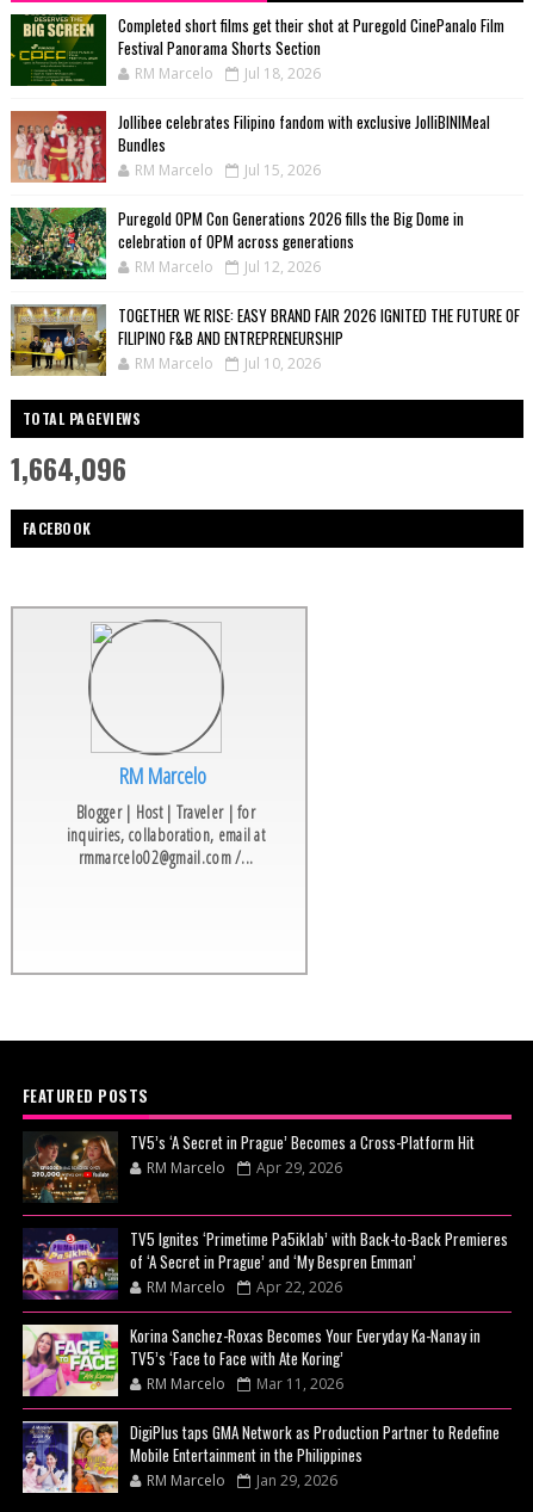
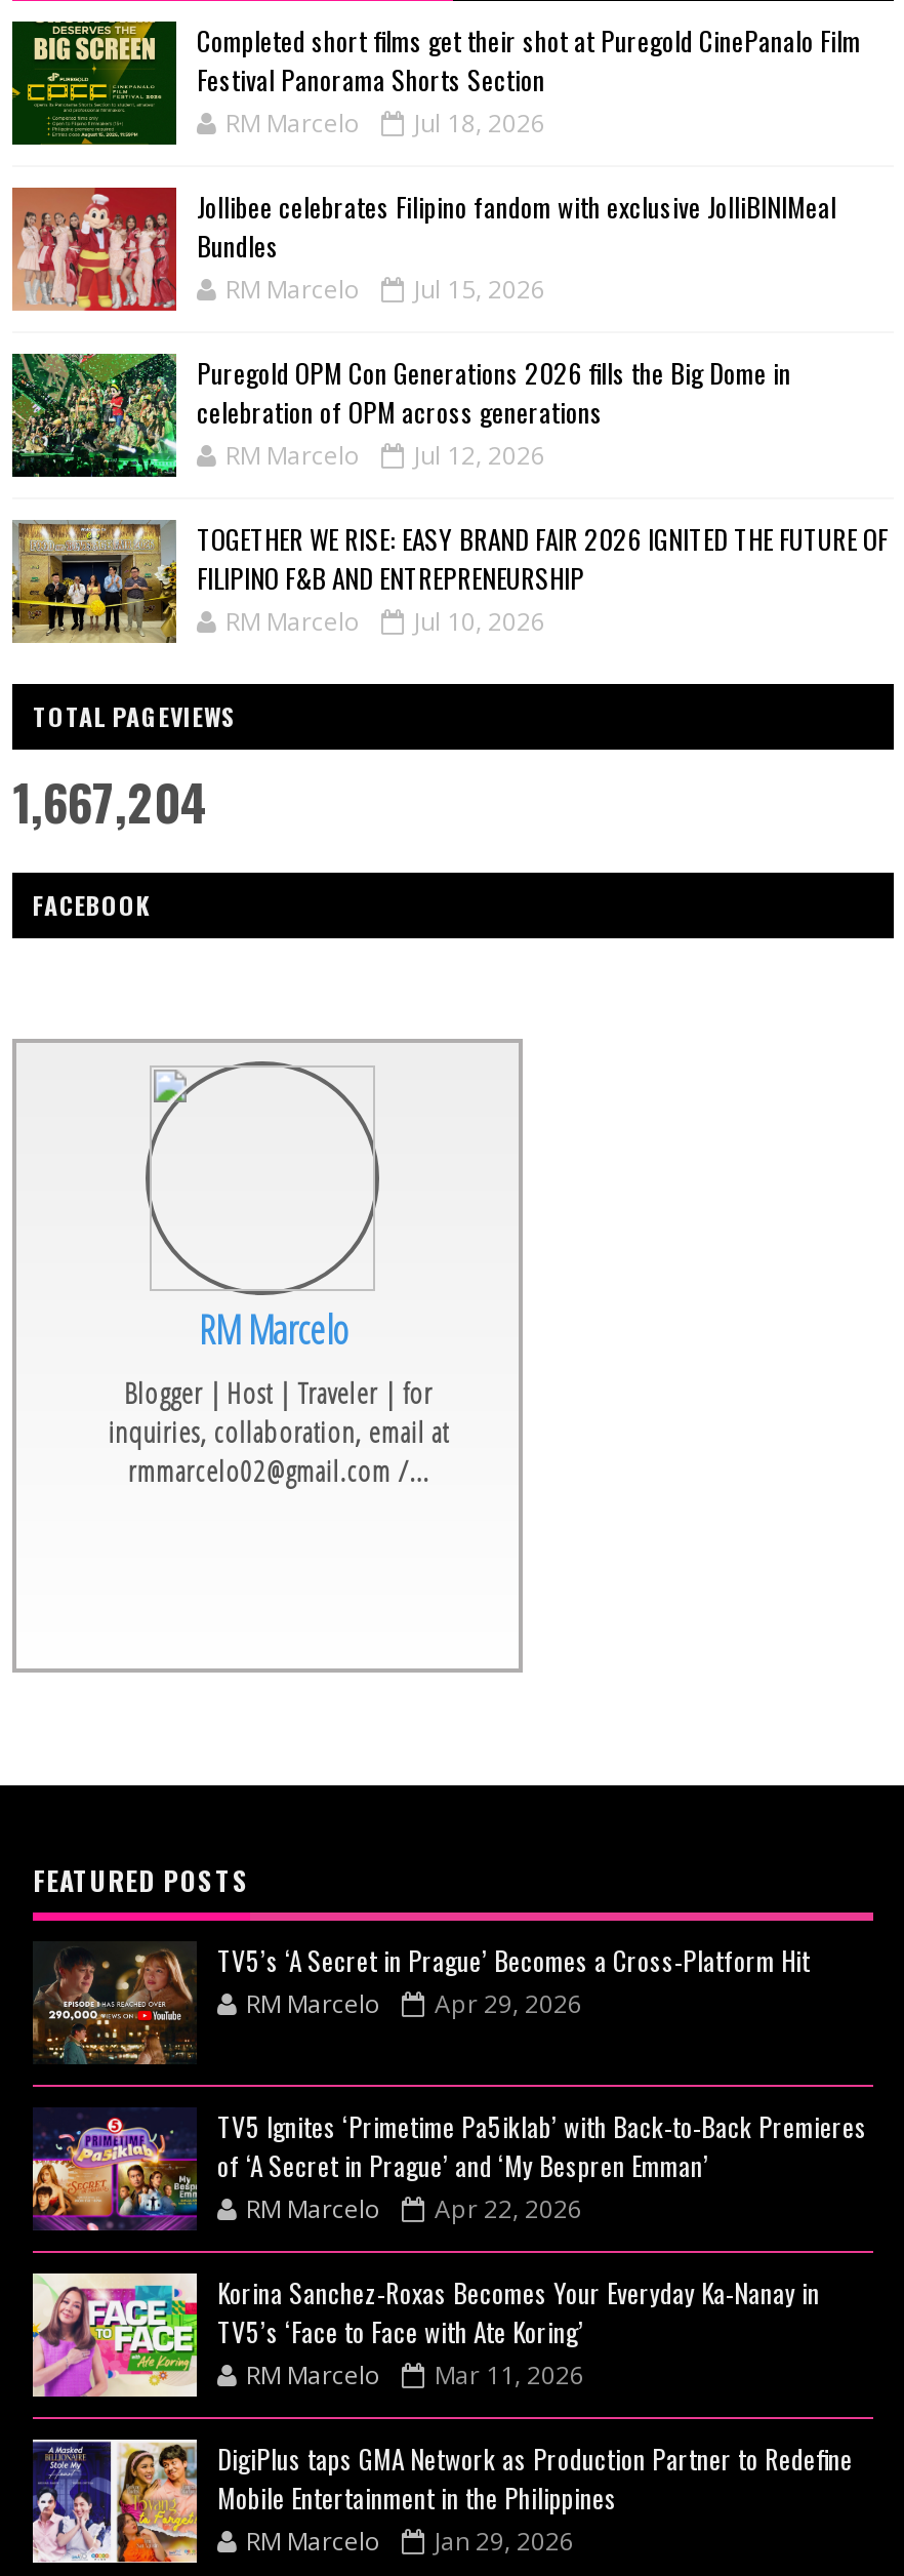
[11,446,126,489] 1,664,096 -> [12,763,209,837] 1,667,204

